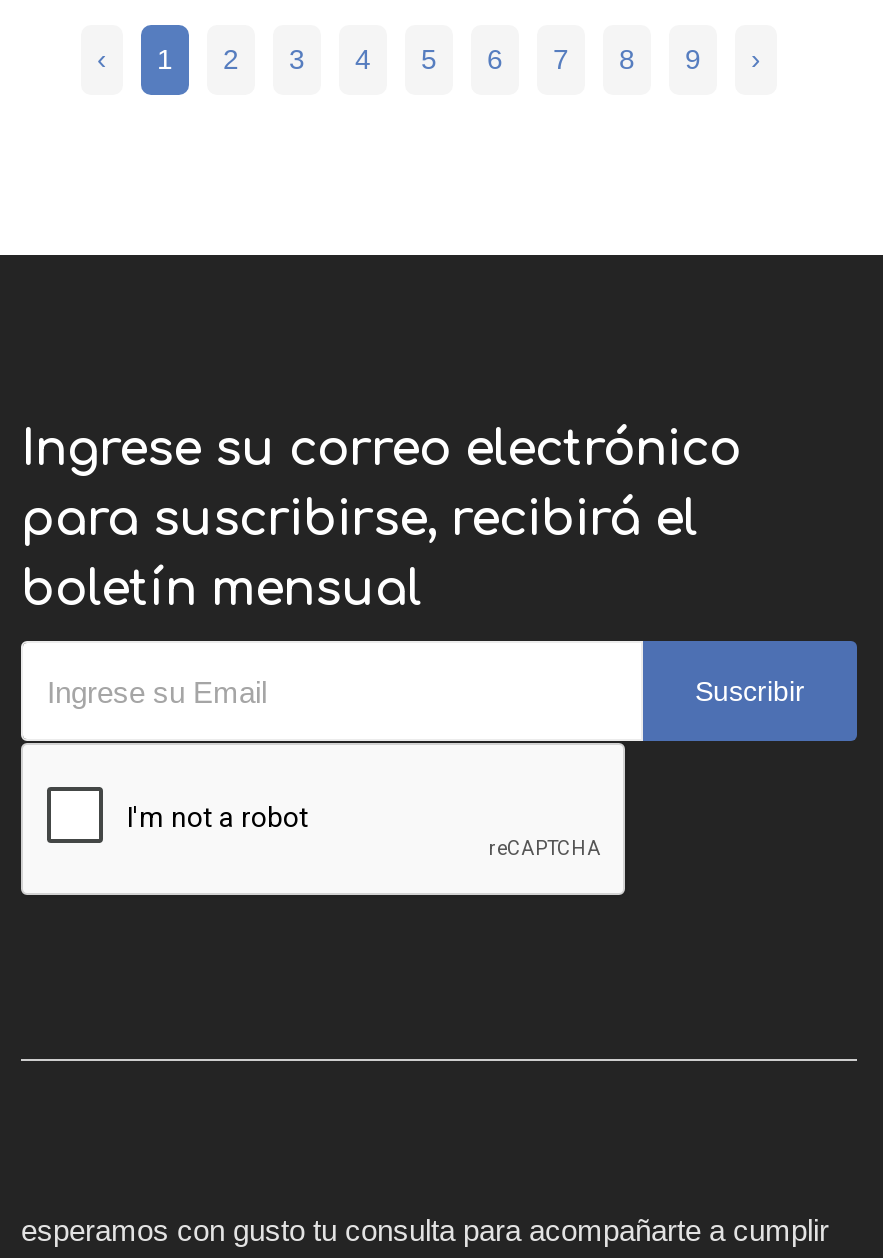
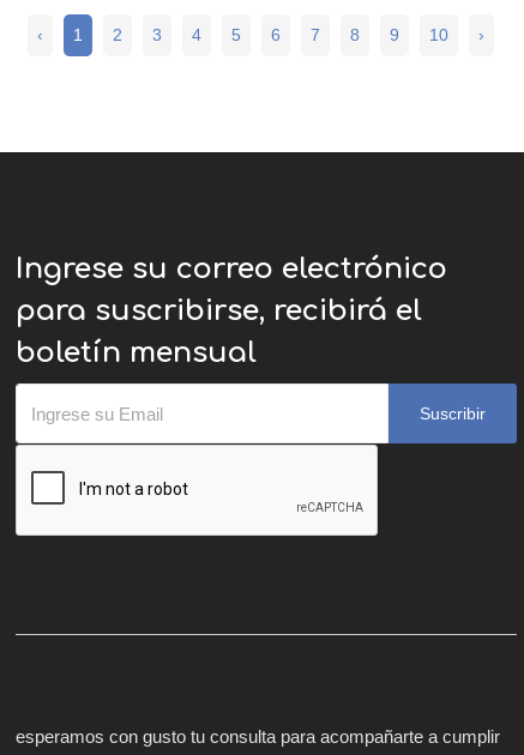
none -> [429,25,448,44] 10

